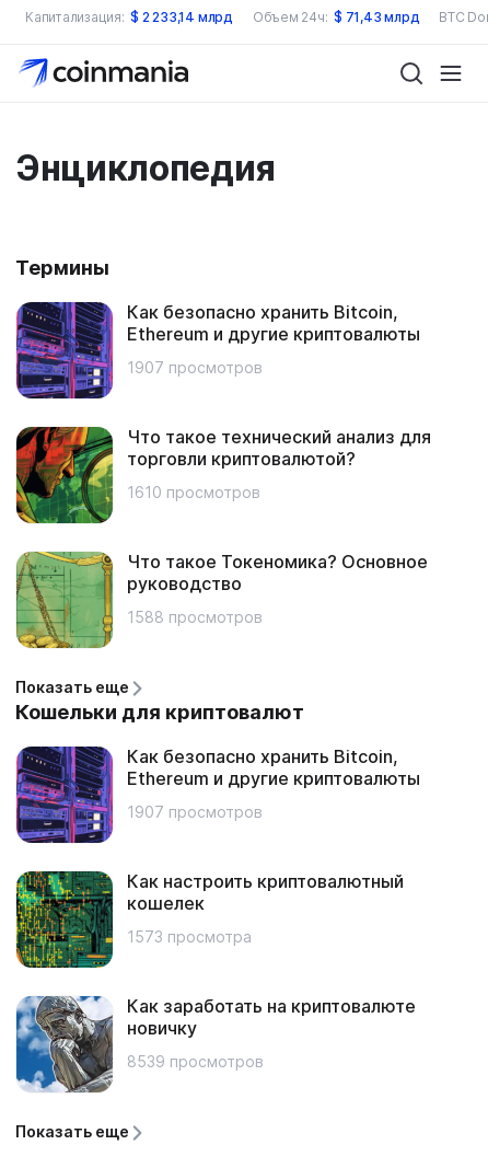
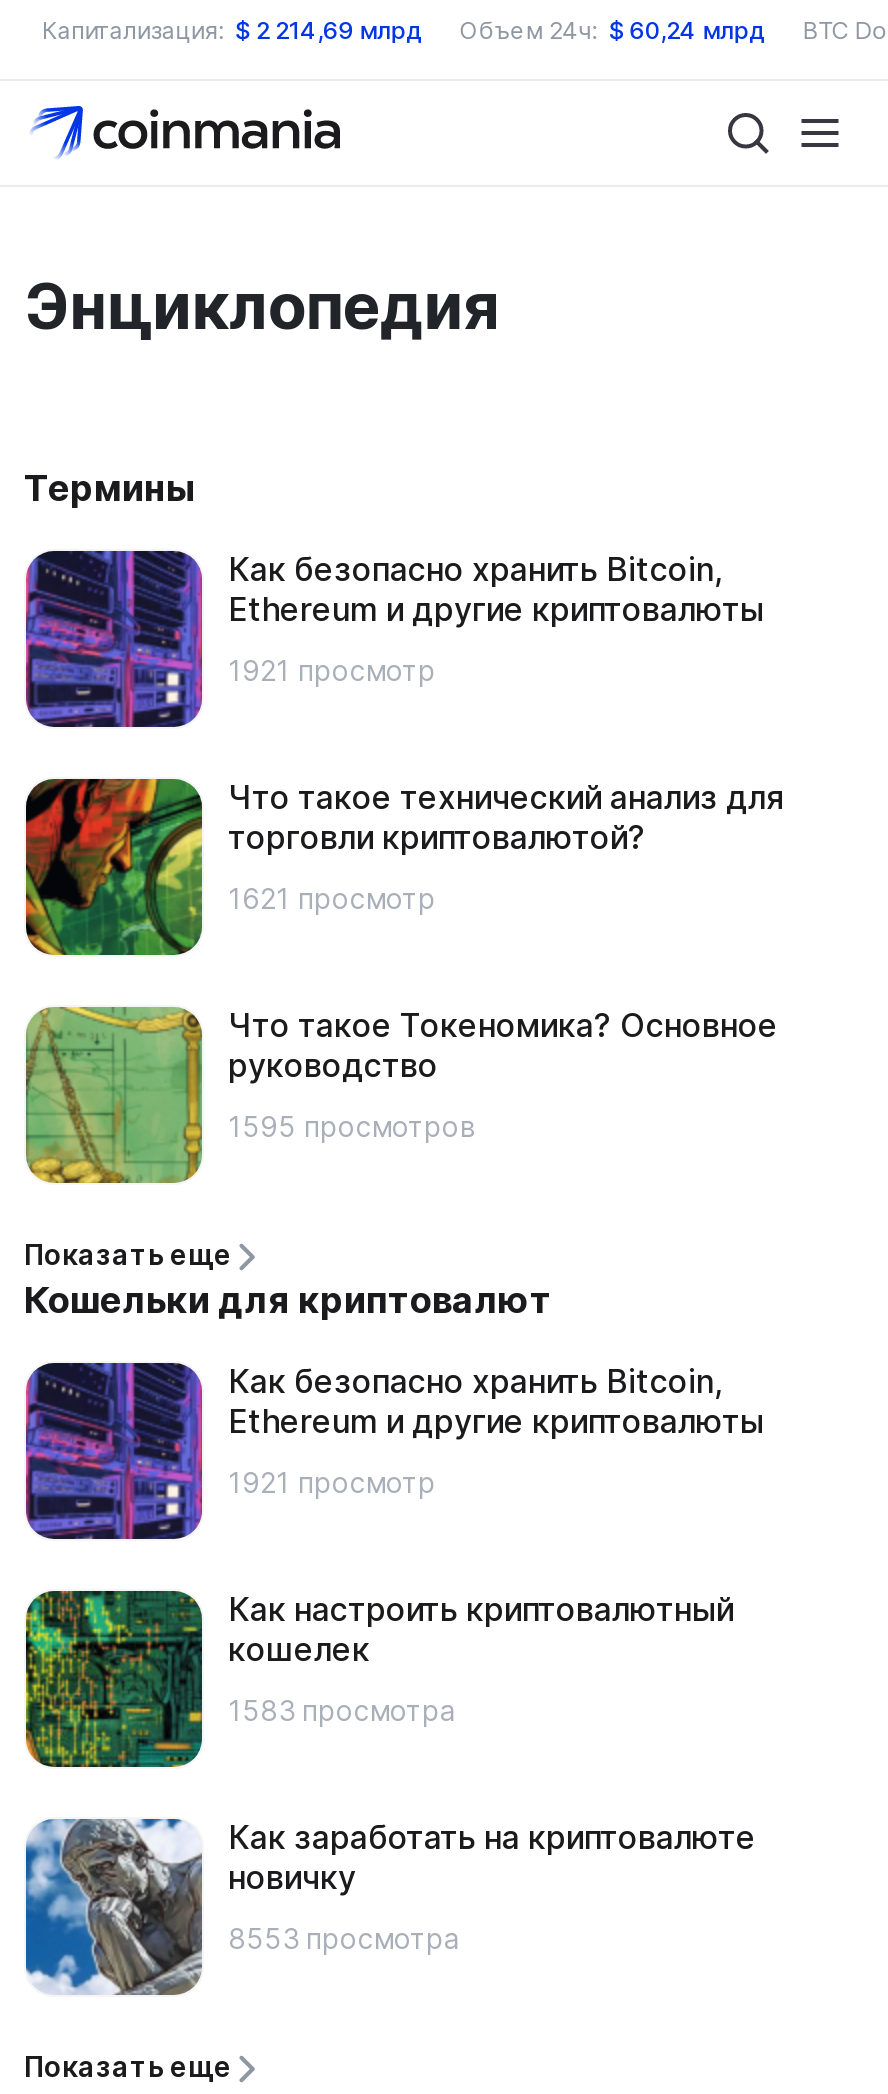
[25,9,233,25] Капитализация: $2 233,14 млрд -> [42,15,424,45] Капитализация: $2 214,69 млрд
[253,9,419,25] Объем 24ч: $71,43 млрд -> [460,15,767,45] Объем 24ч: $60,24 млрд
[127,358,263,377] 1907 просмотров -> [228,653,436,687] 1921 просмотр
[127,483,260,501] 1610 просмотров -> [228,881,436,915] 1621 просмотр
[127,608,263,626] 1588 просмотров -> [228,1109,476,1143] 1595 просмотров
[127,802,263,821] 1907 просмотров -> [228,1465,436,1499] 1921 просмотр
[127,927,252,946] 1573 просмотра -> [228,1693,456,1727] 1583 просмотра
[127,1052,264,1071] 8539 просмотров -> [228,1921,460,1955] 8553 просмотра

